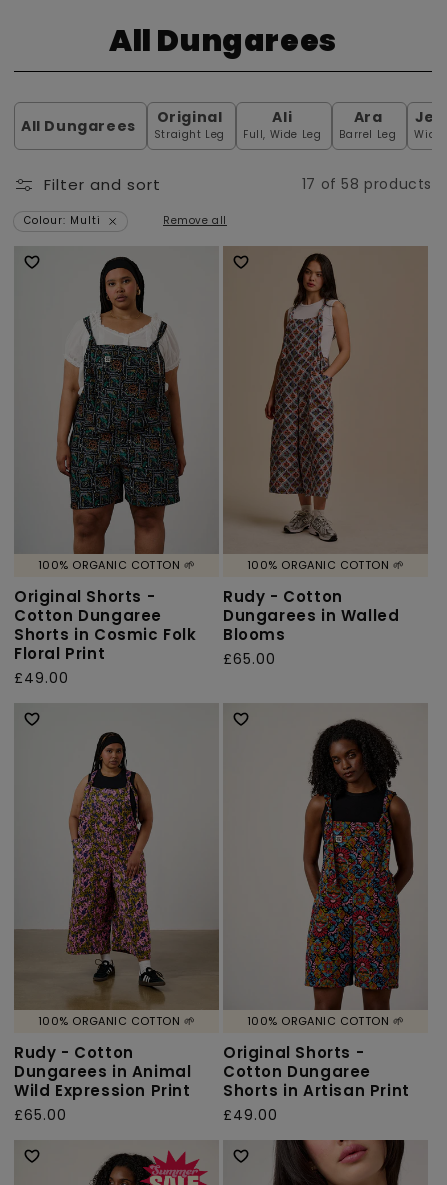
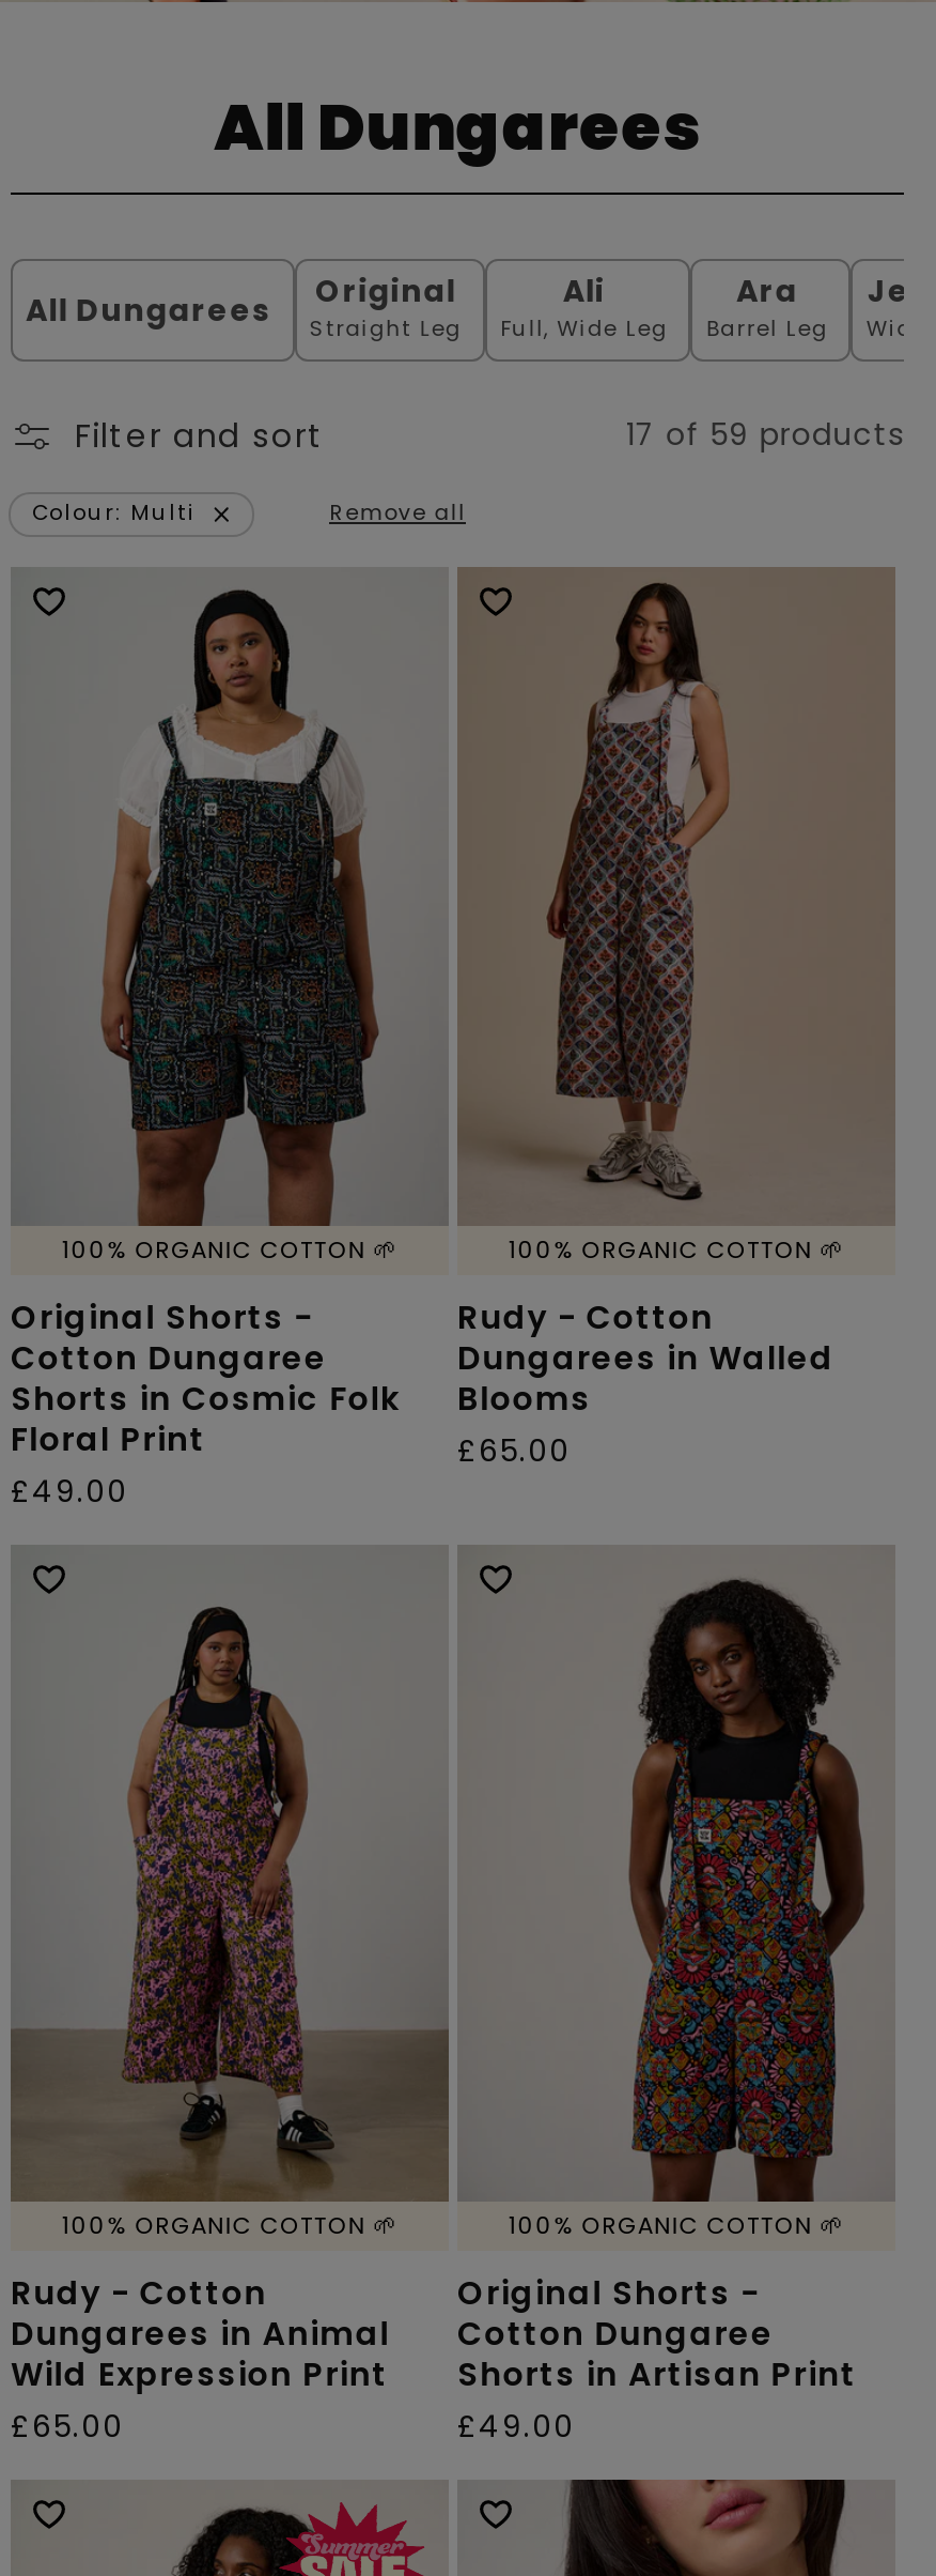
[302,174,432,194] 17 of 58 products -> [626,414,904,456] 17 of 59 products

